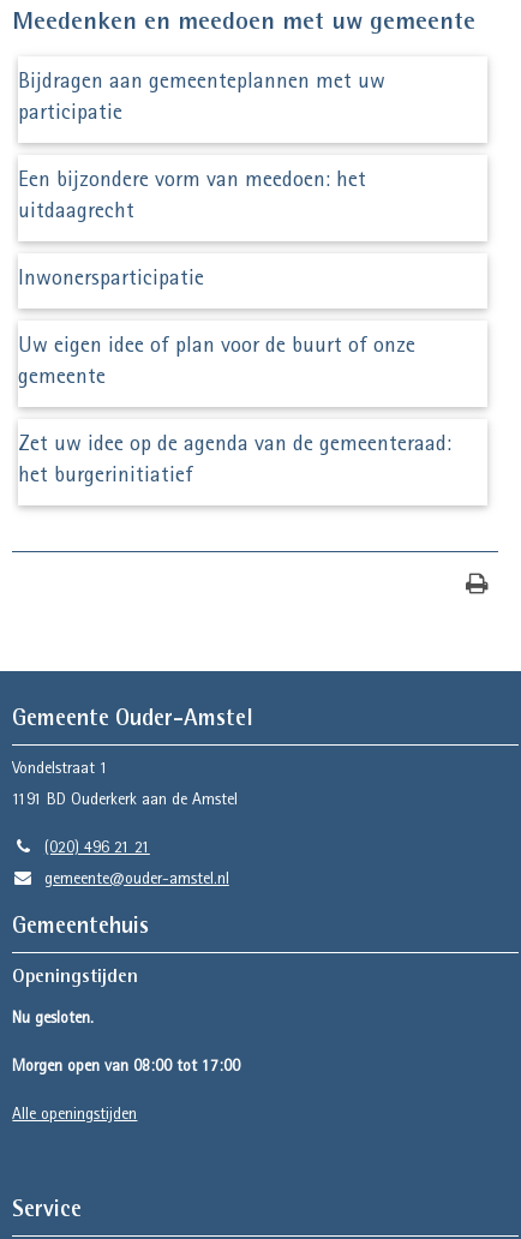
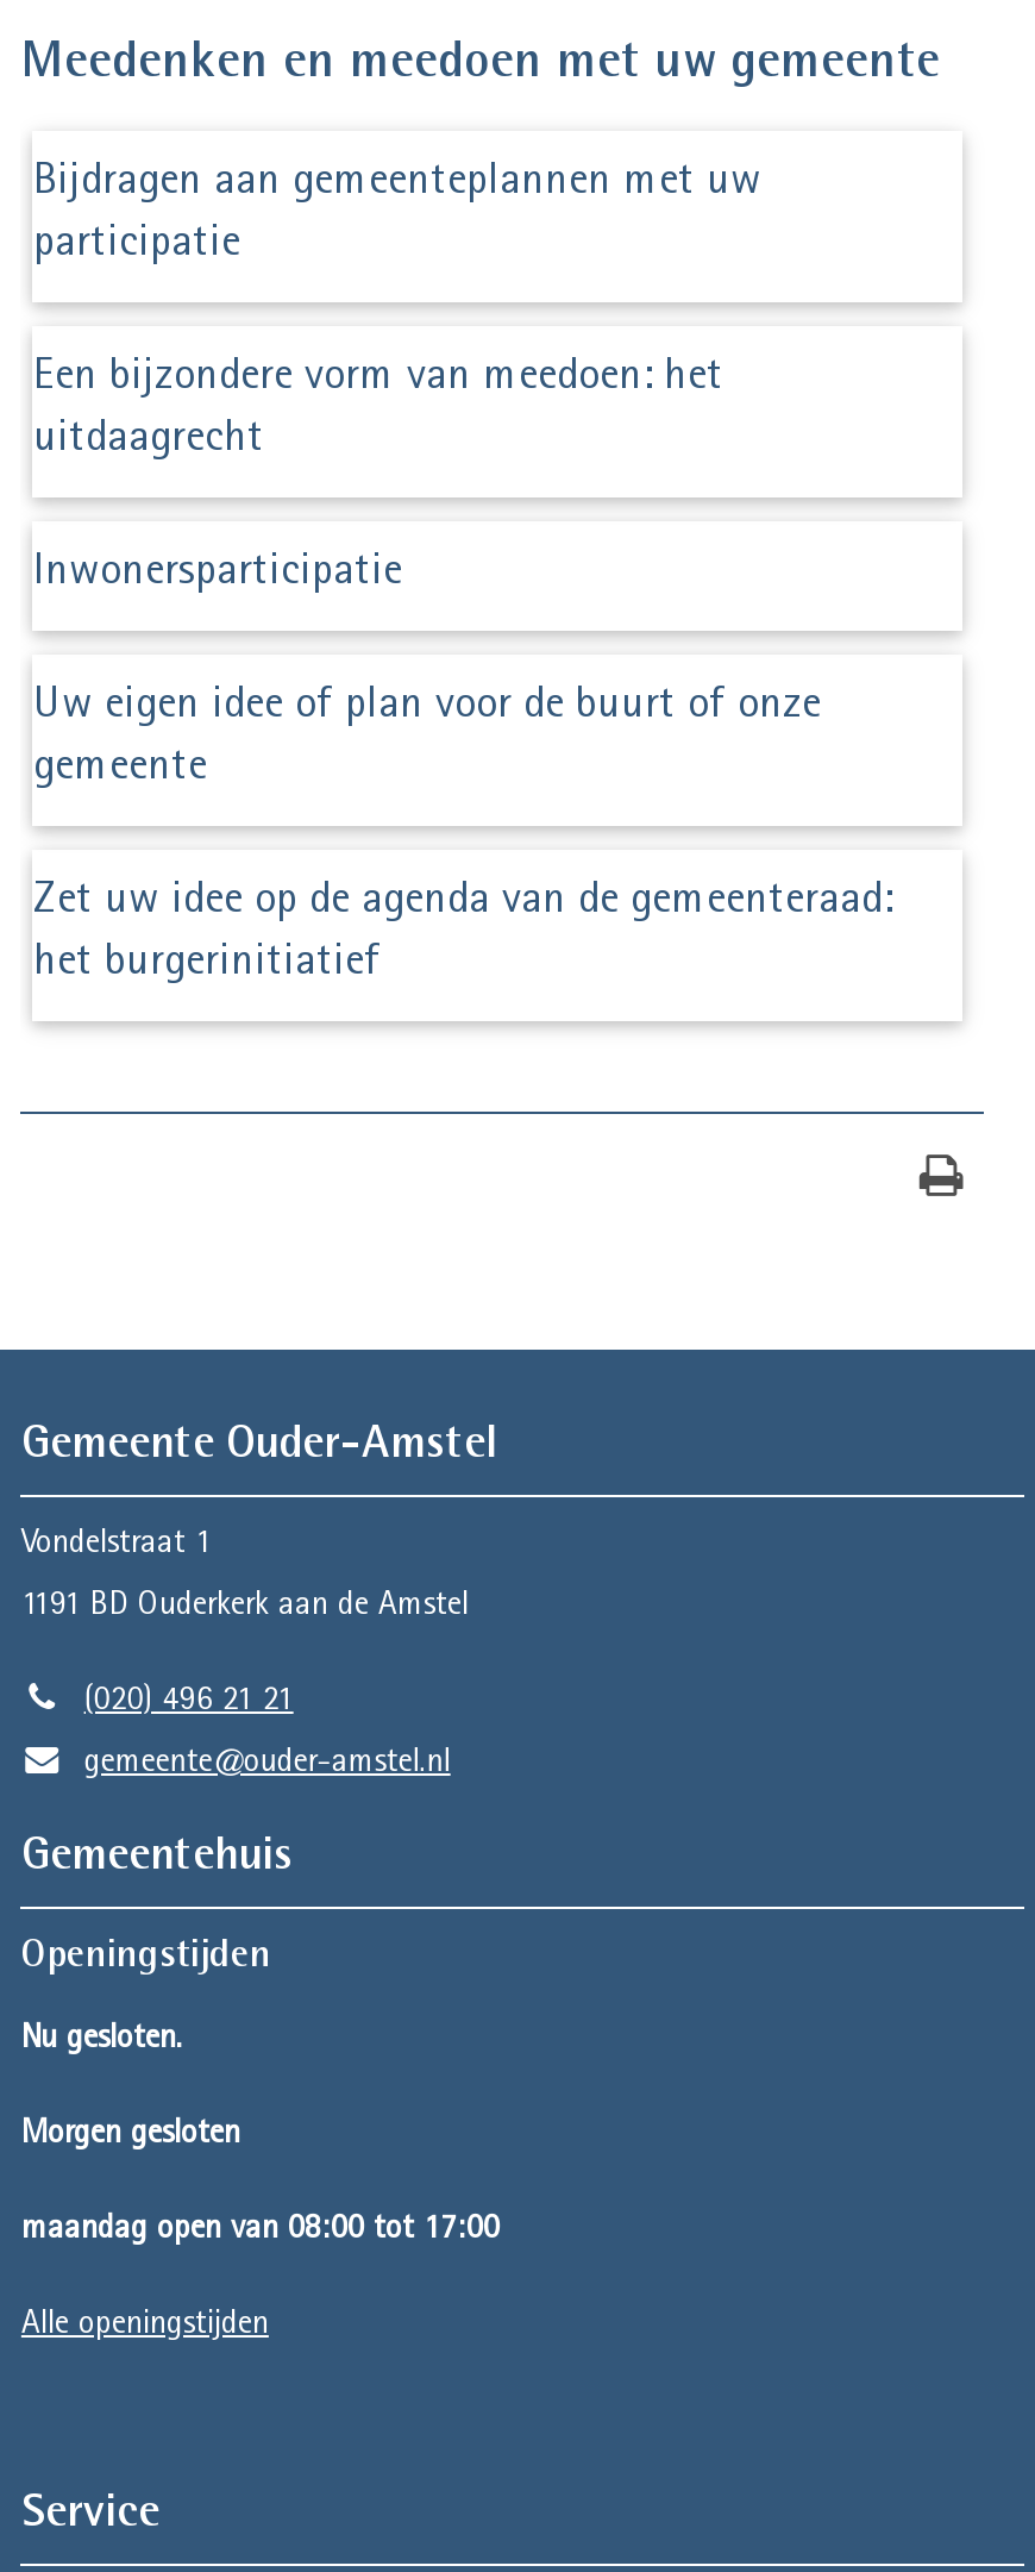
[12,1059,241,1076] Morgen open van 08:00 tot 17:00 -> [21,2119,499,2248] Morgen gesloten | maandag open van 08:00 tot 17:00

